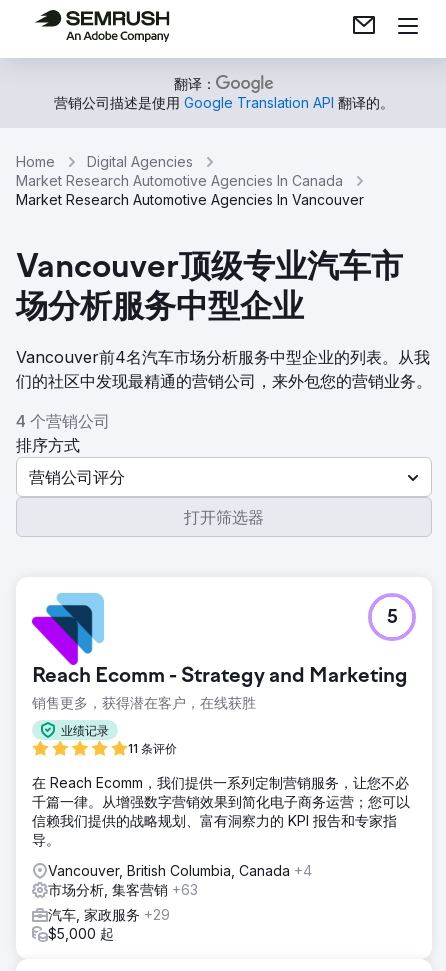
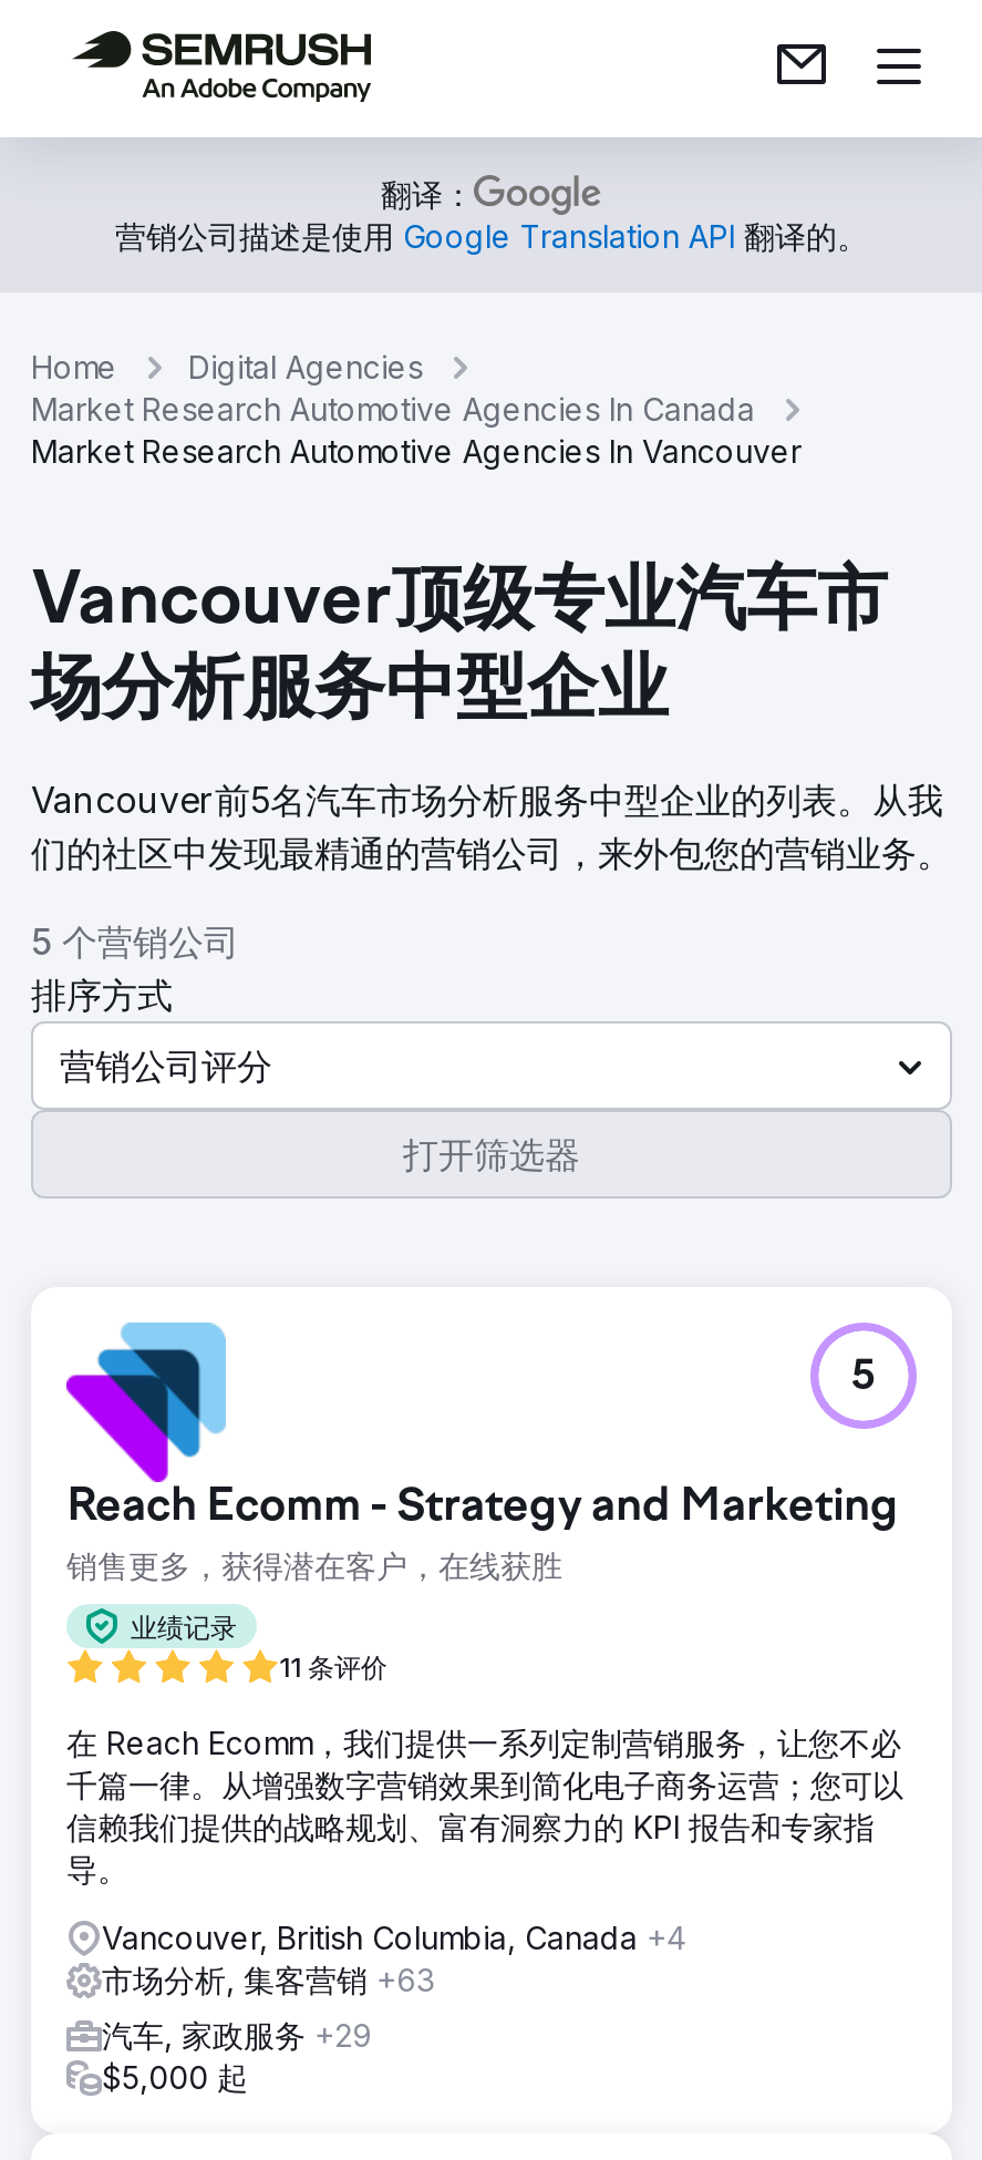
[16,347,430,367] Vancouver前4名汽车市场分析服务中型企业的列表。从我 -> [31,778,943,822] Vancouver前5名汽车市场分析服务中型企业的列表。从我
[16,411,110,431] 4 个营销公司 -> [31,919,239,964] 5 个营销公司

